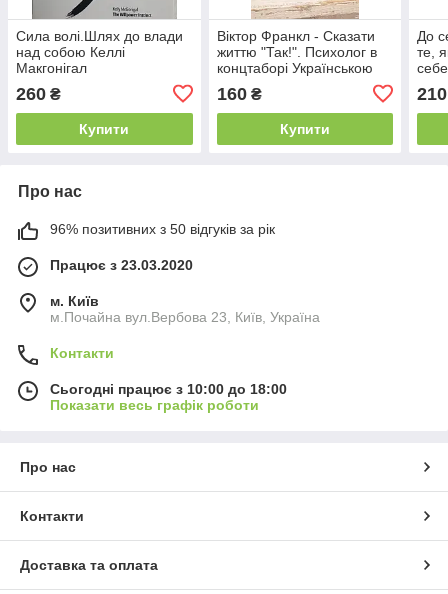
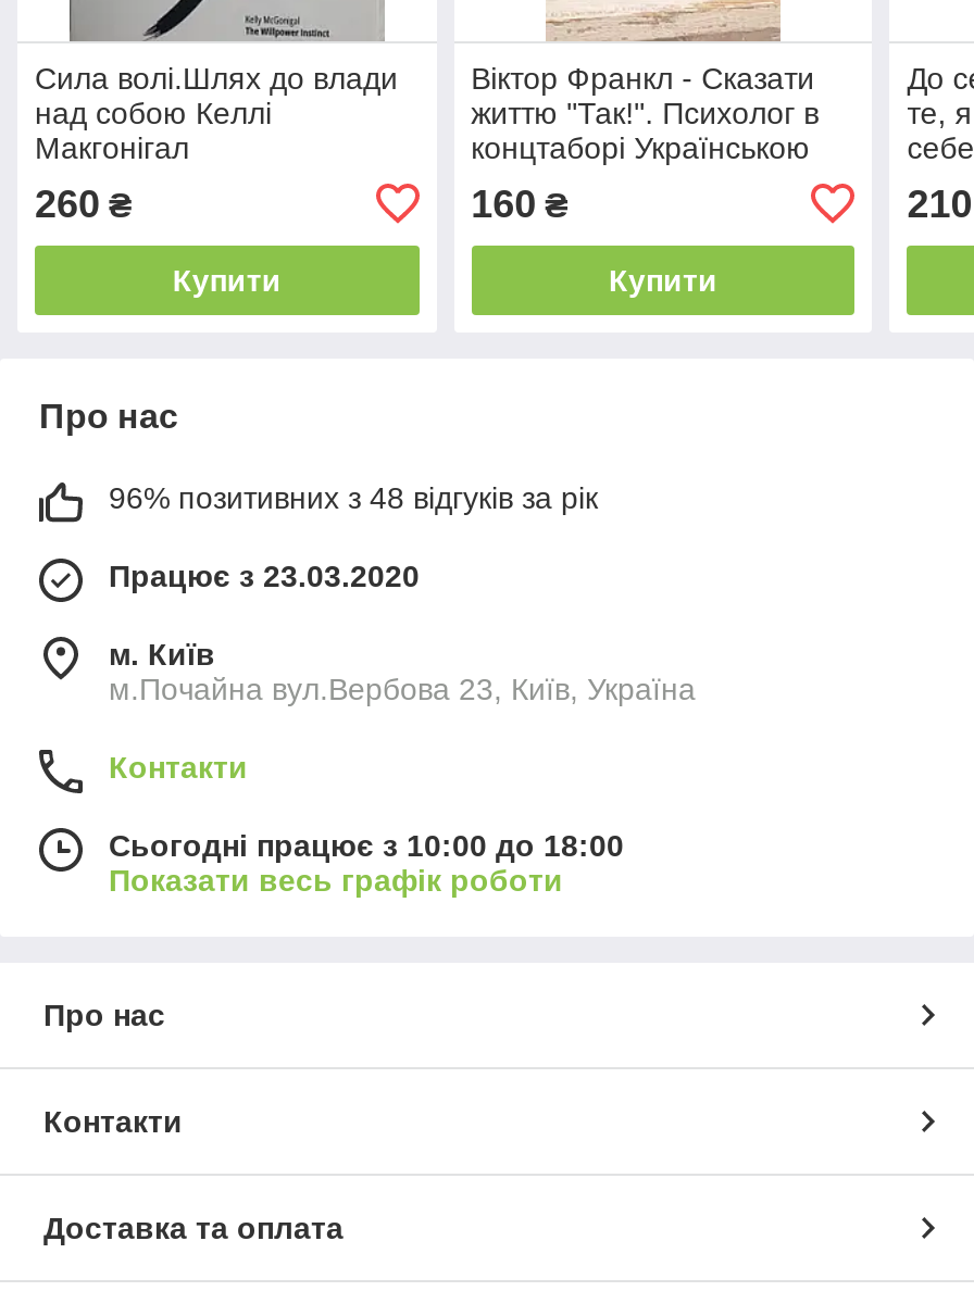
[50,221,275,237] 96% позитивних з 50 відгуків за рік -> [109,480,598,515] 96% позитивних з 48 відгуків за рік

